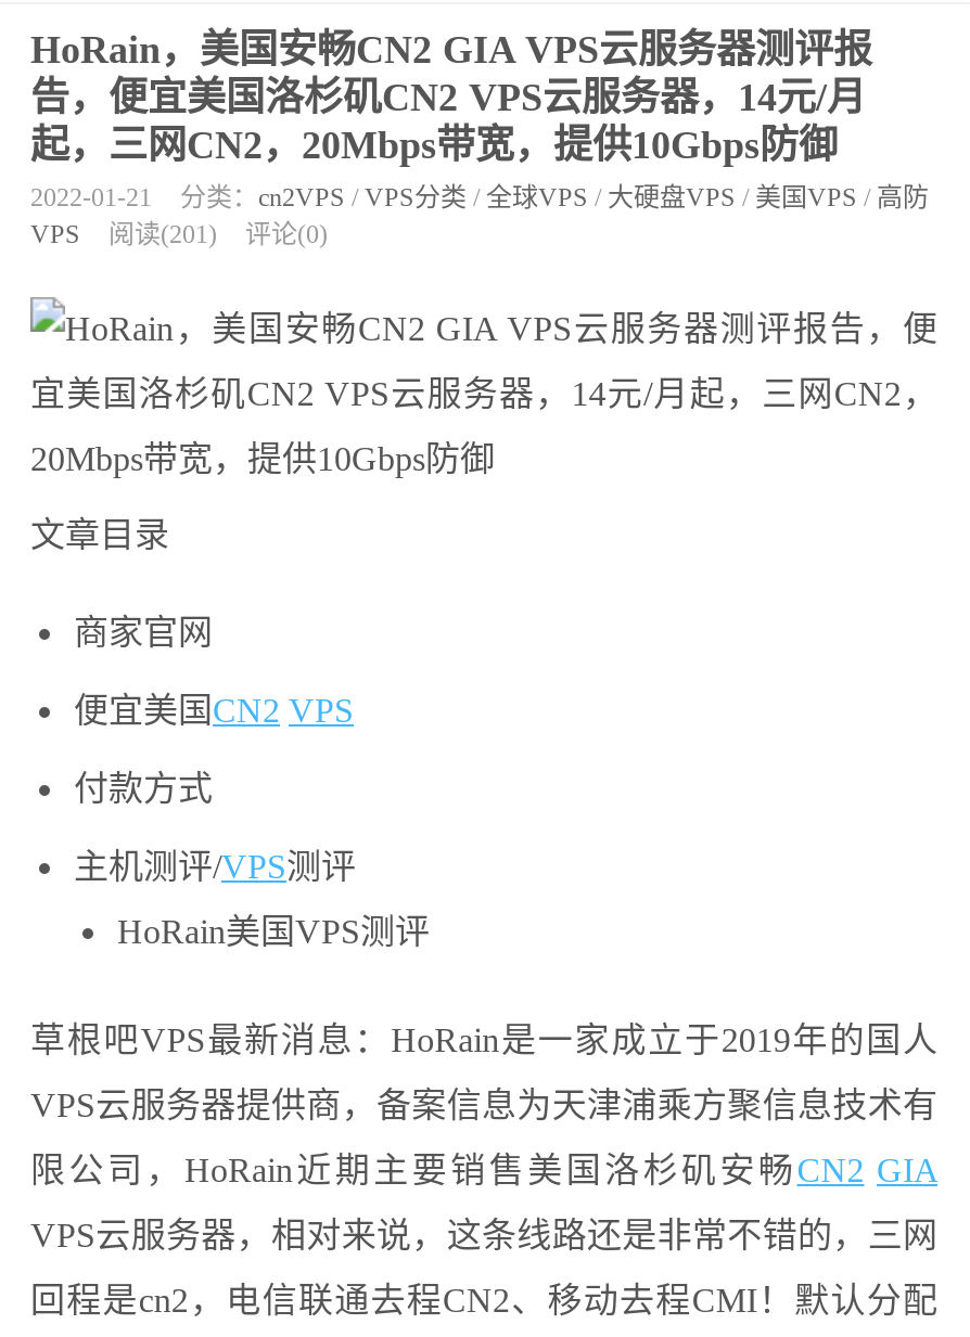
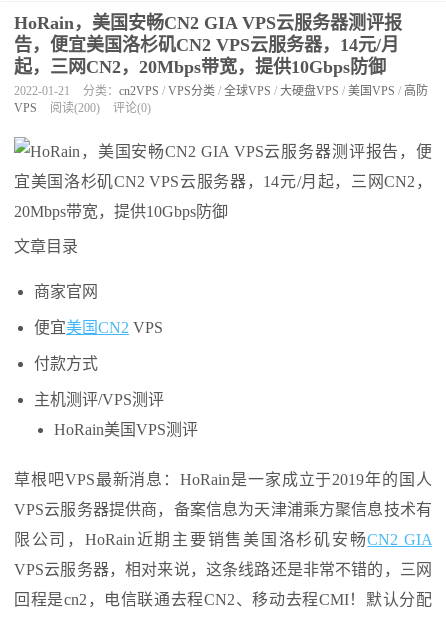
[30,219,328,249] VPS 阅读(201) 评论(0) -> [14,101,151,115] VPS 阅读(200) 评论(0)

